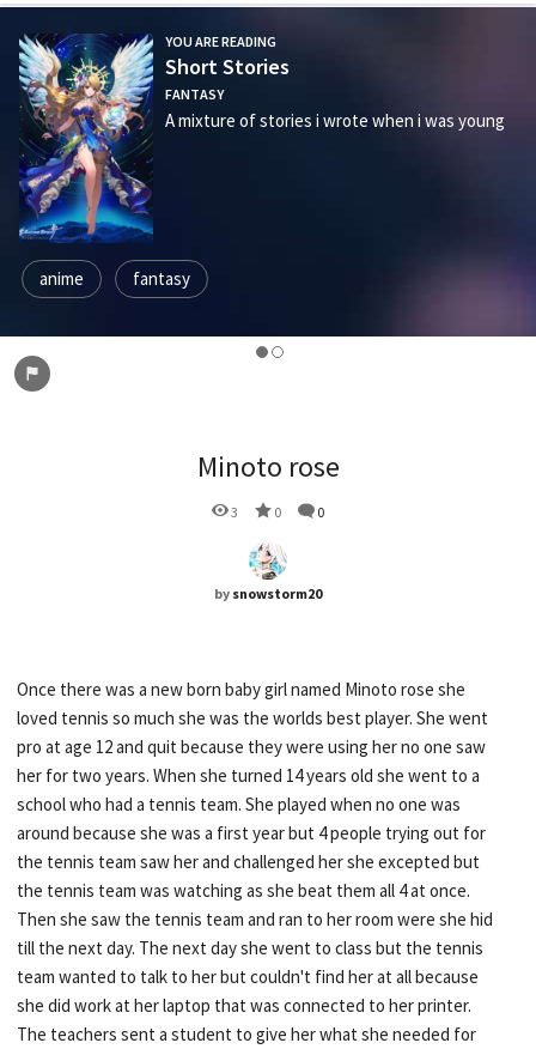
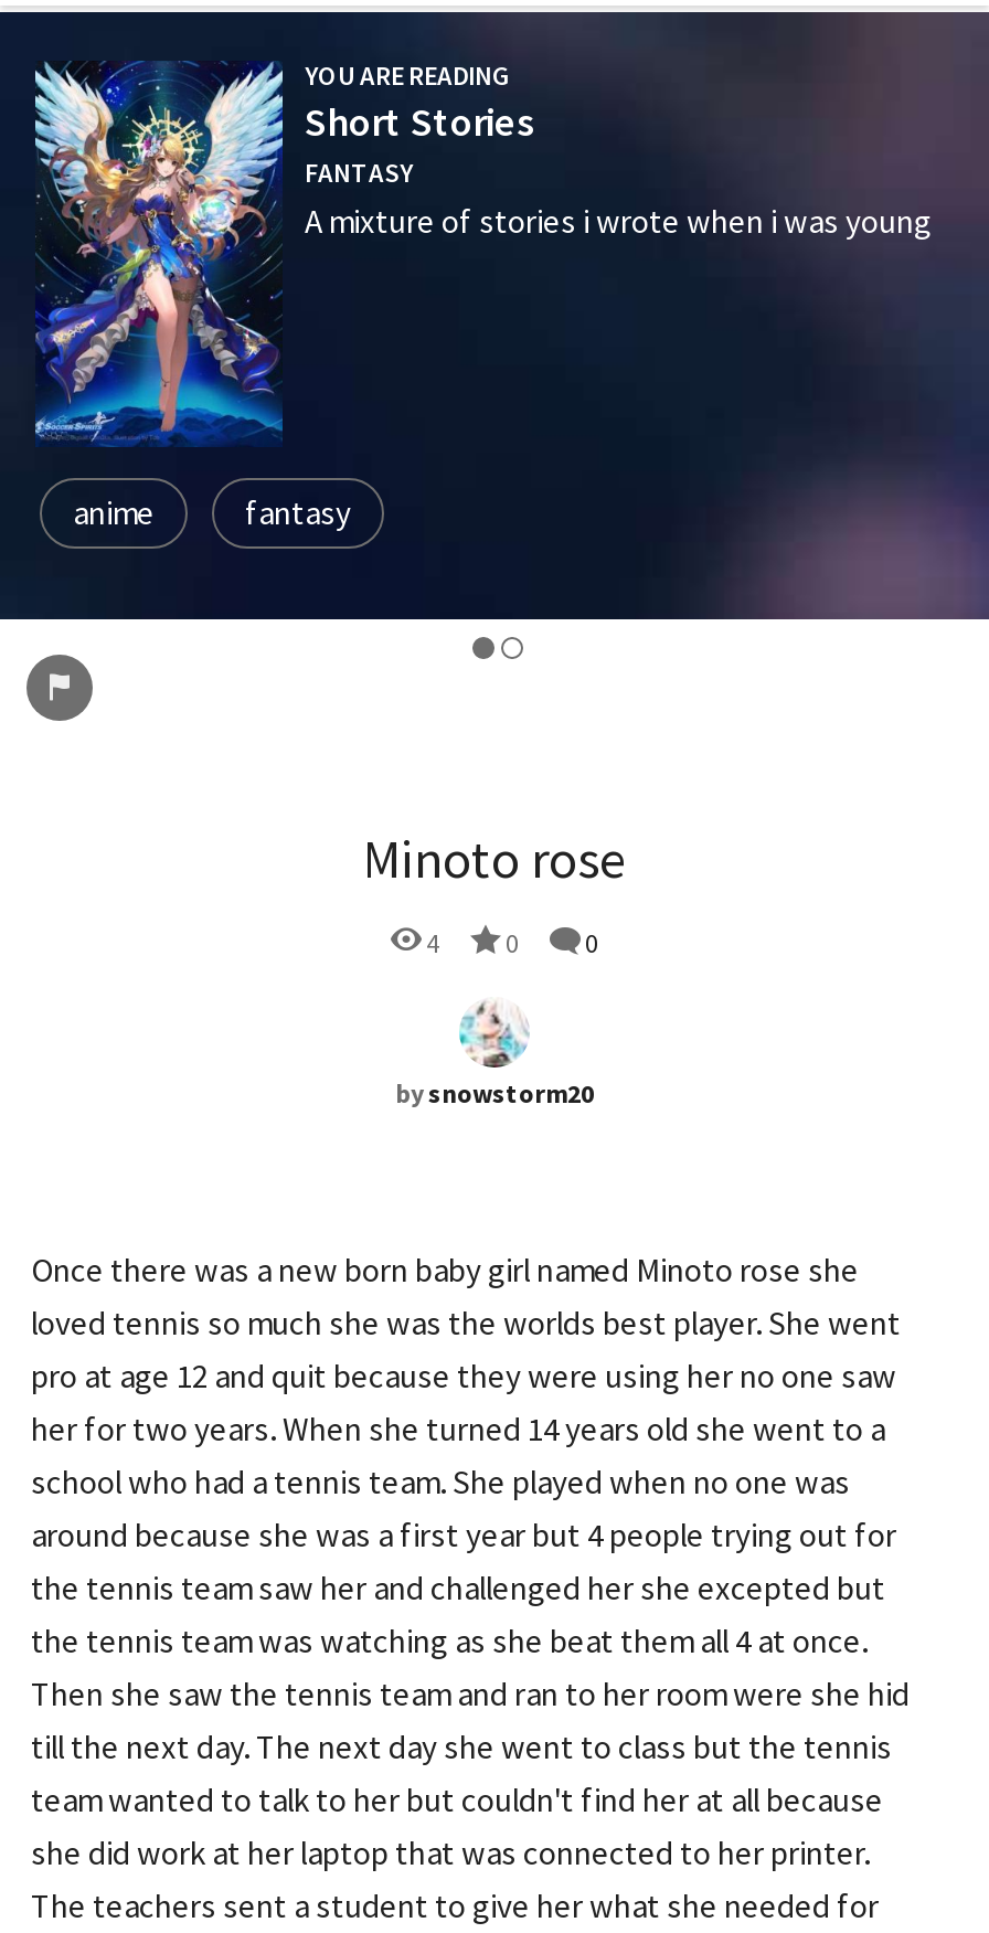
[229,503,324,521] 3 0 0 -> [422,926,598,959] 4 0 0

